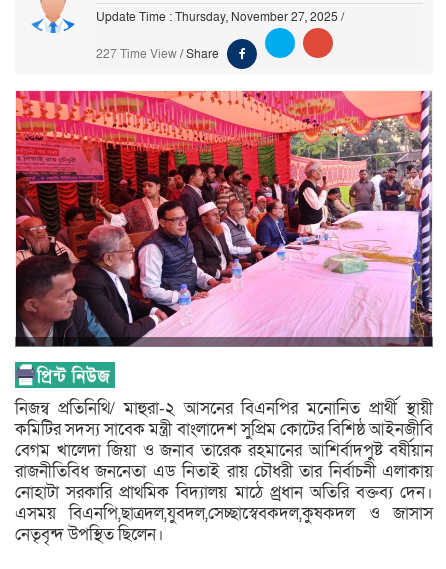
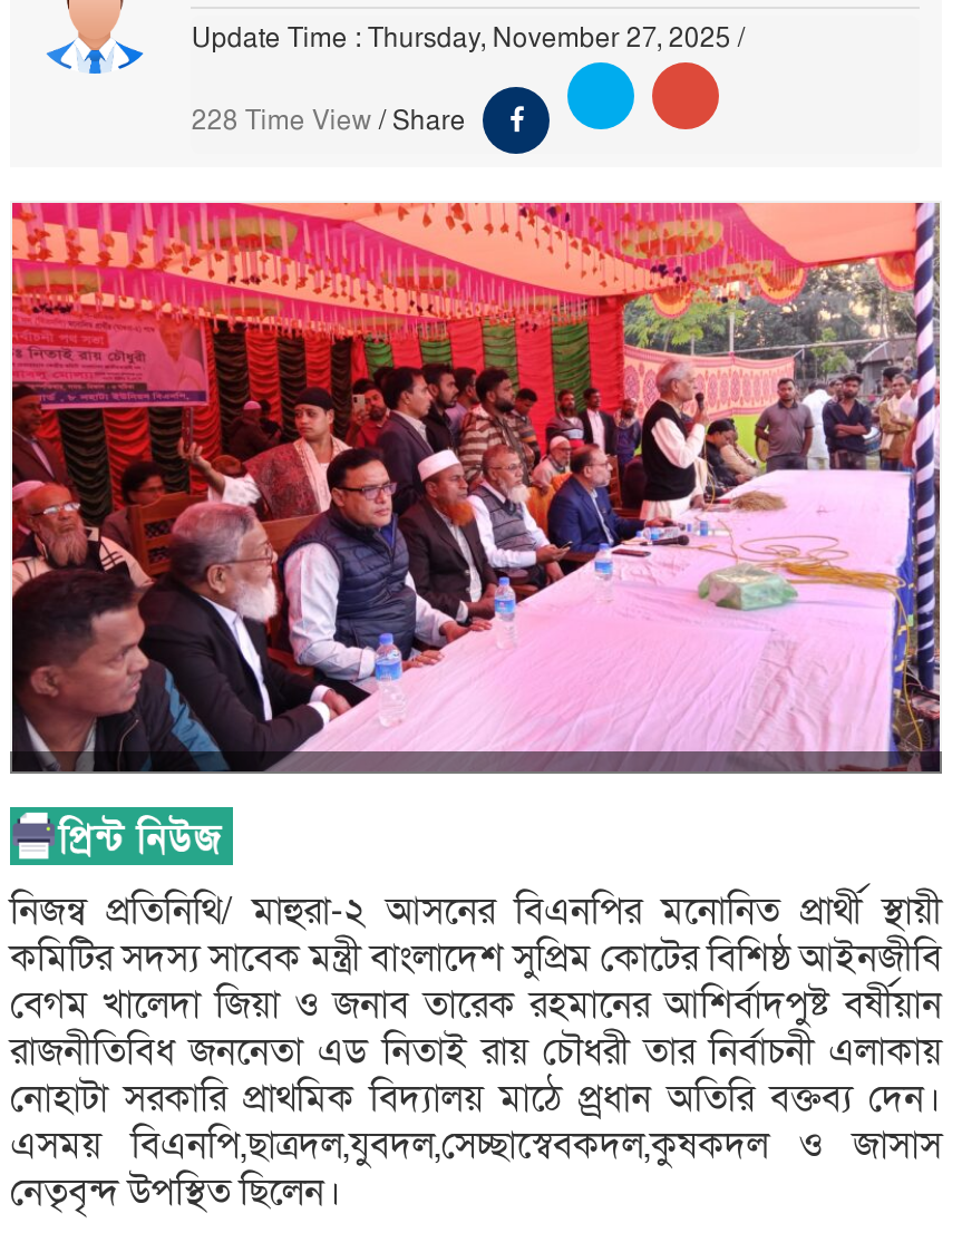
[96,46,222,62] 227 Time View / Share -> [191,102,472,138] 228 Time View / Share

